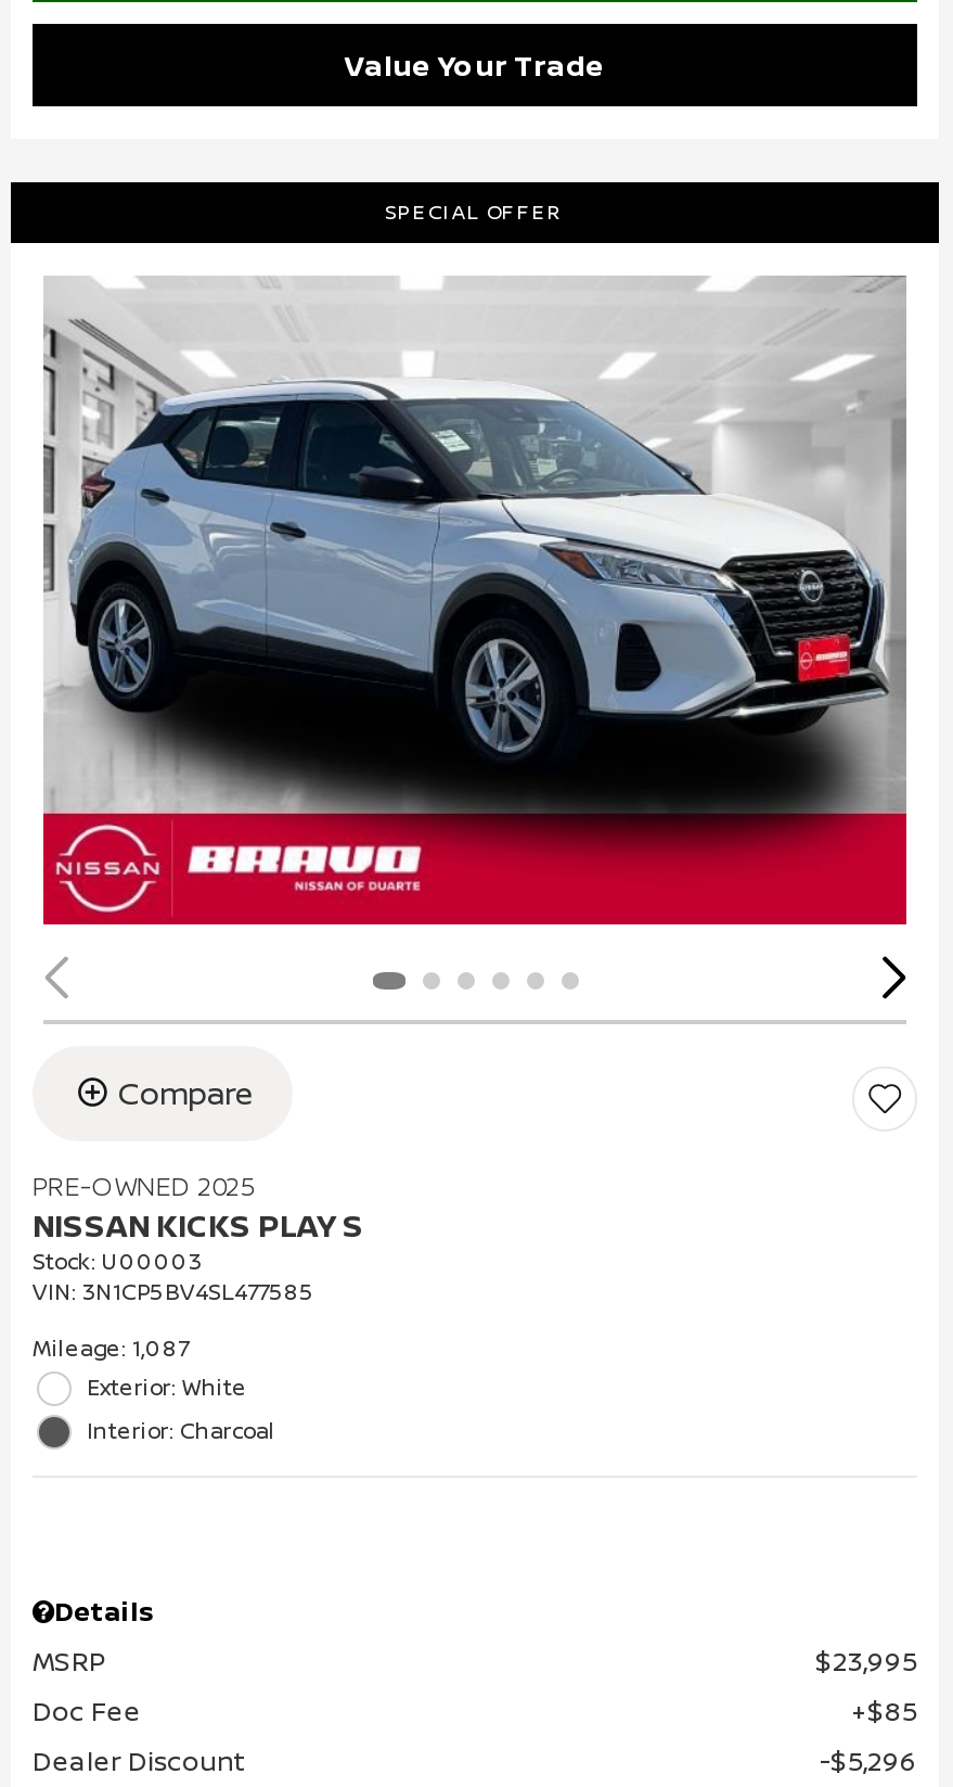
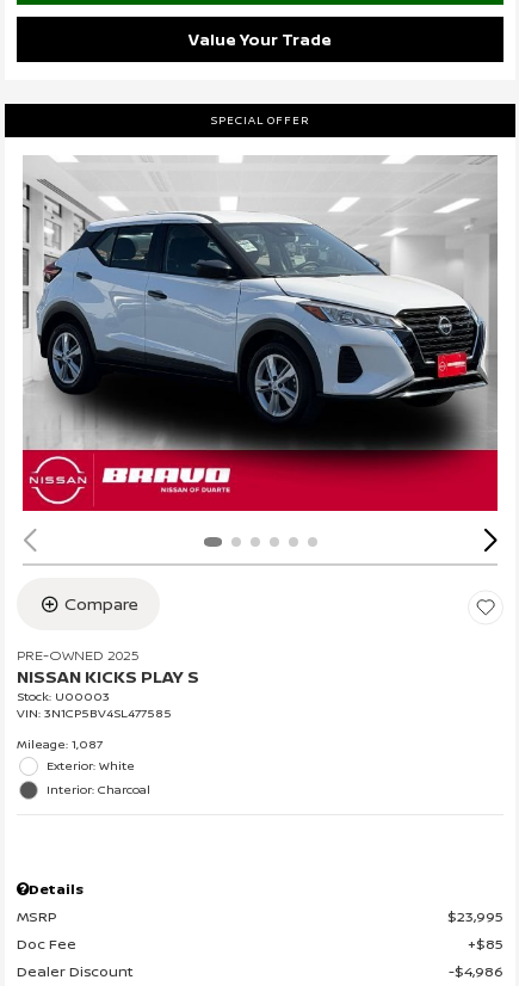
[830,1741,917,1778] $5,296 -> [455,961,503,981] $4,986

